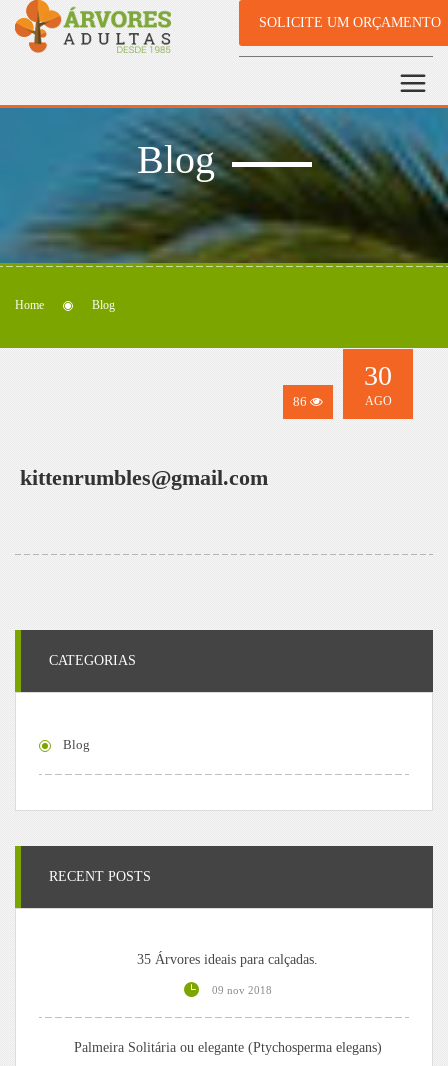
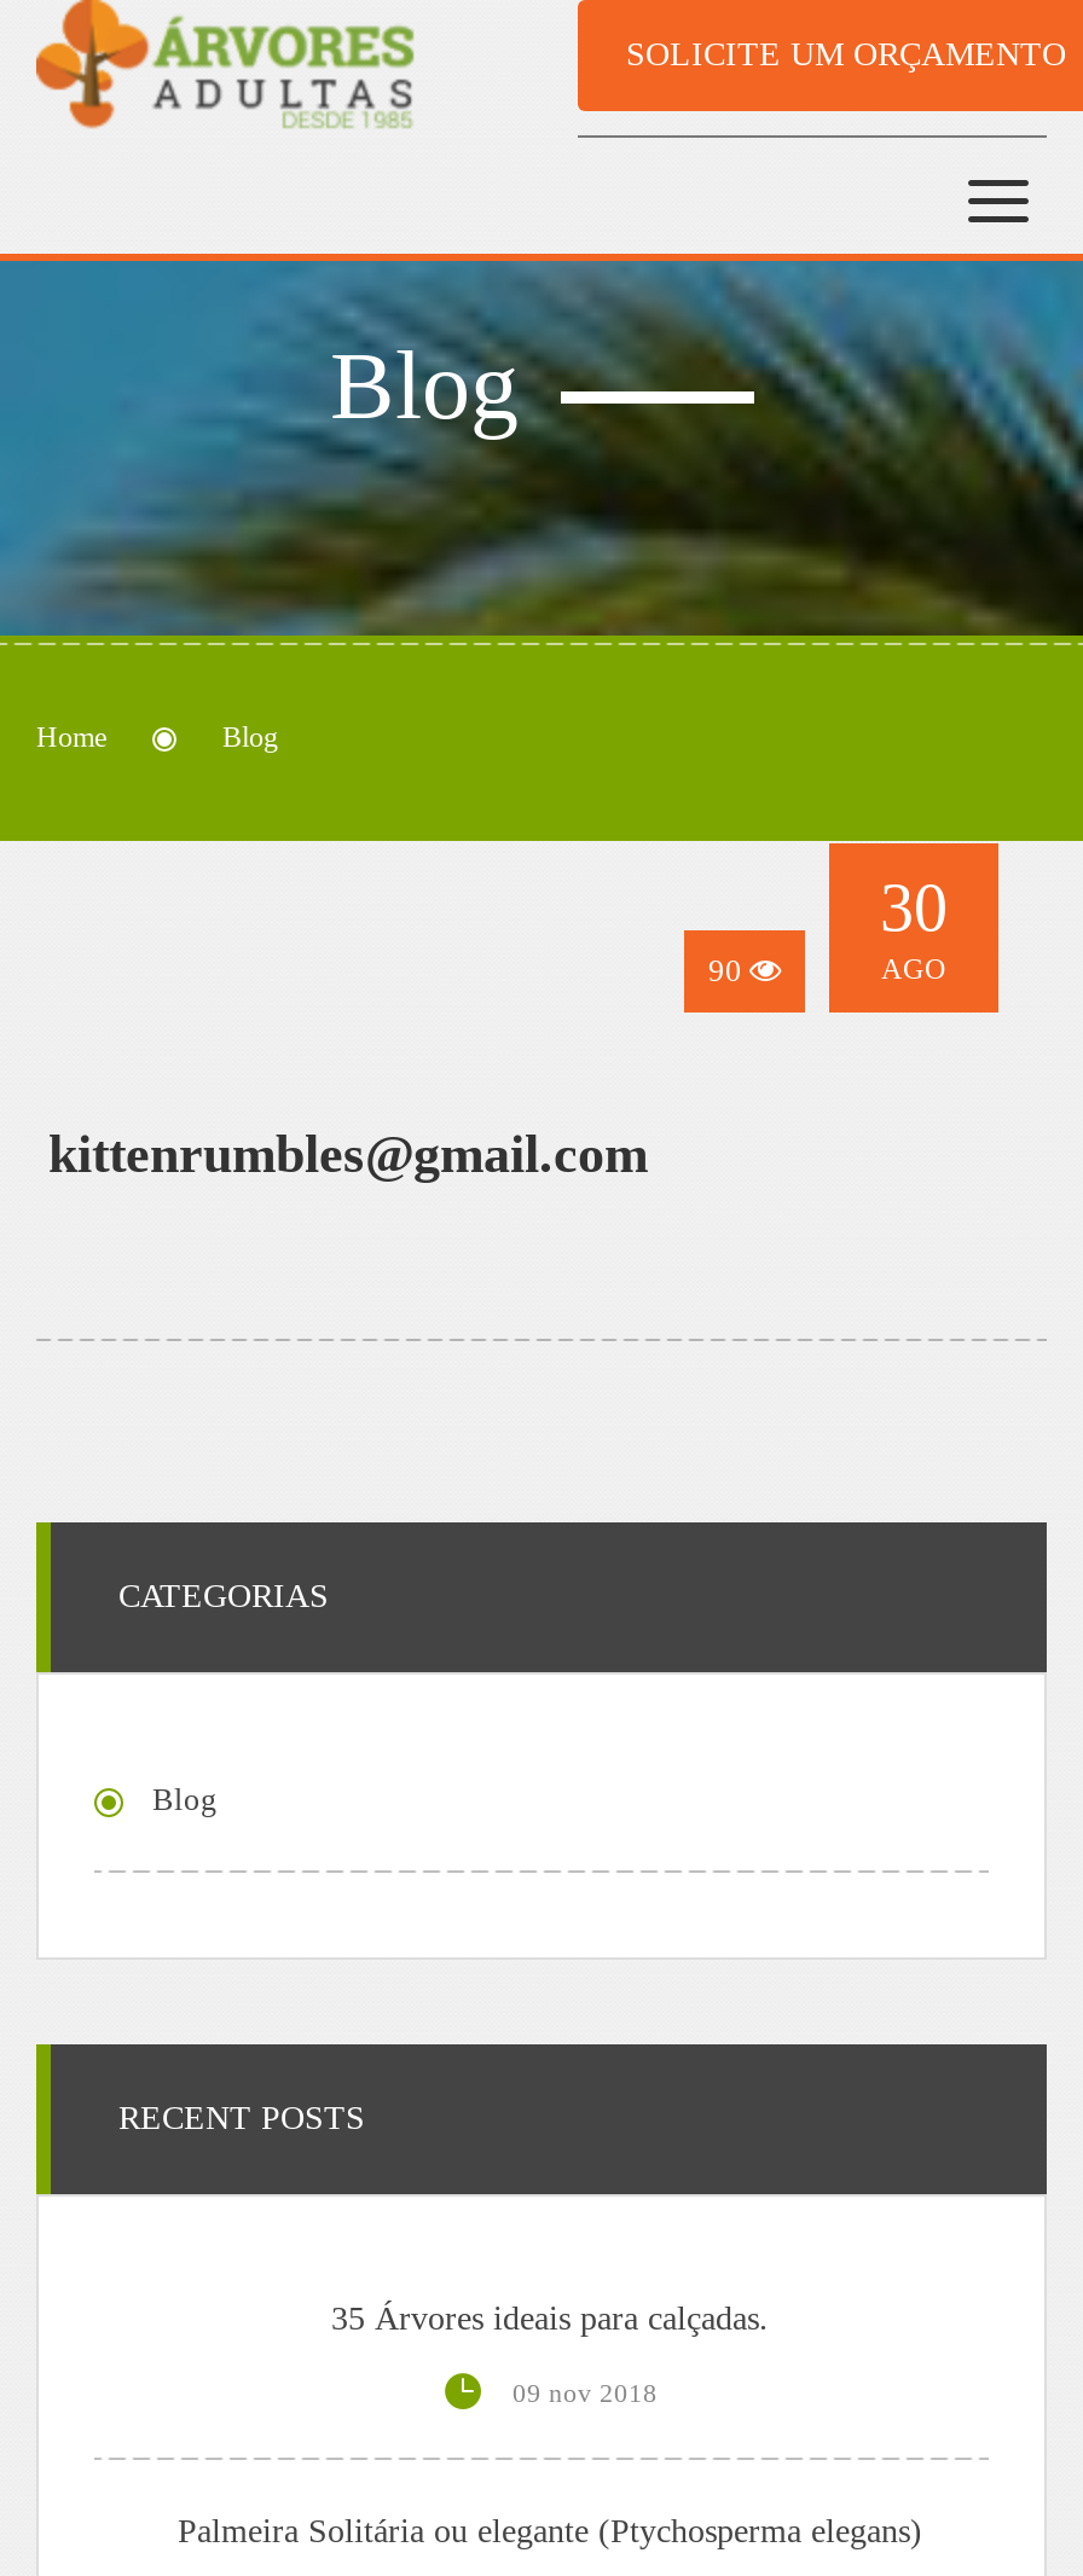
[293,394,310,409] 86 -> [708,952,749,988] 90

